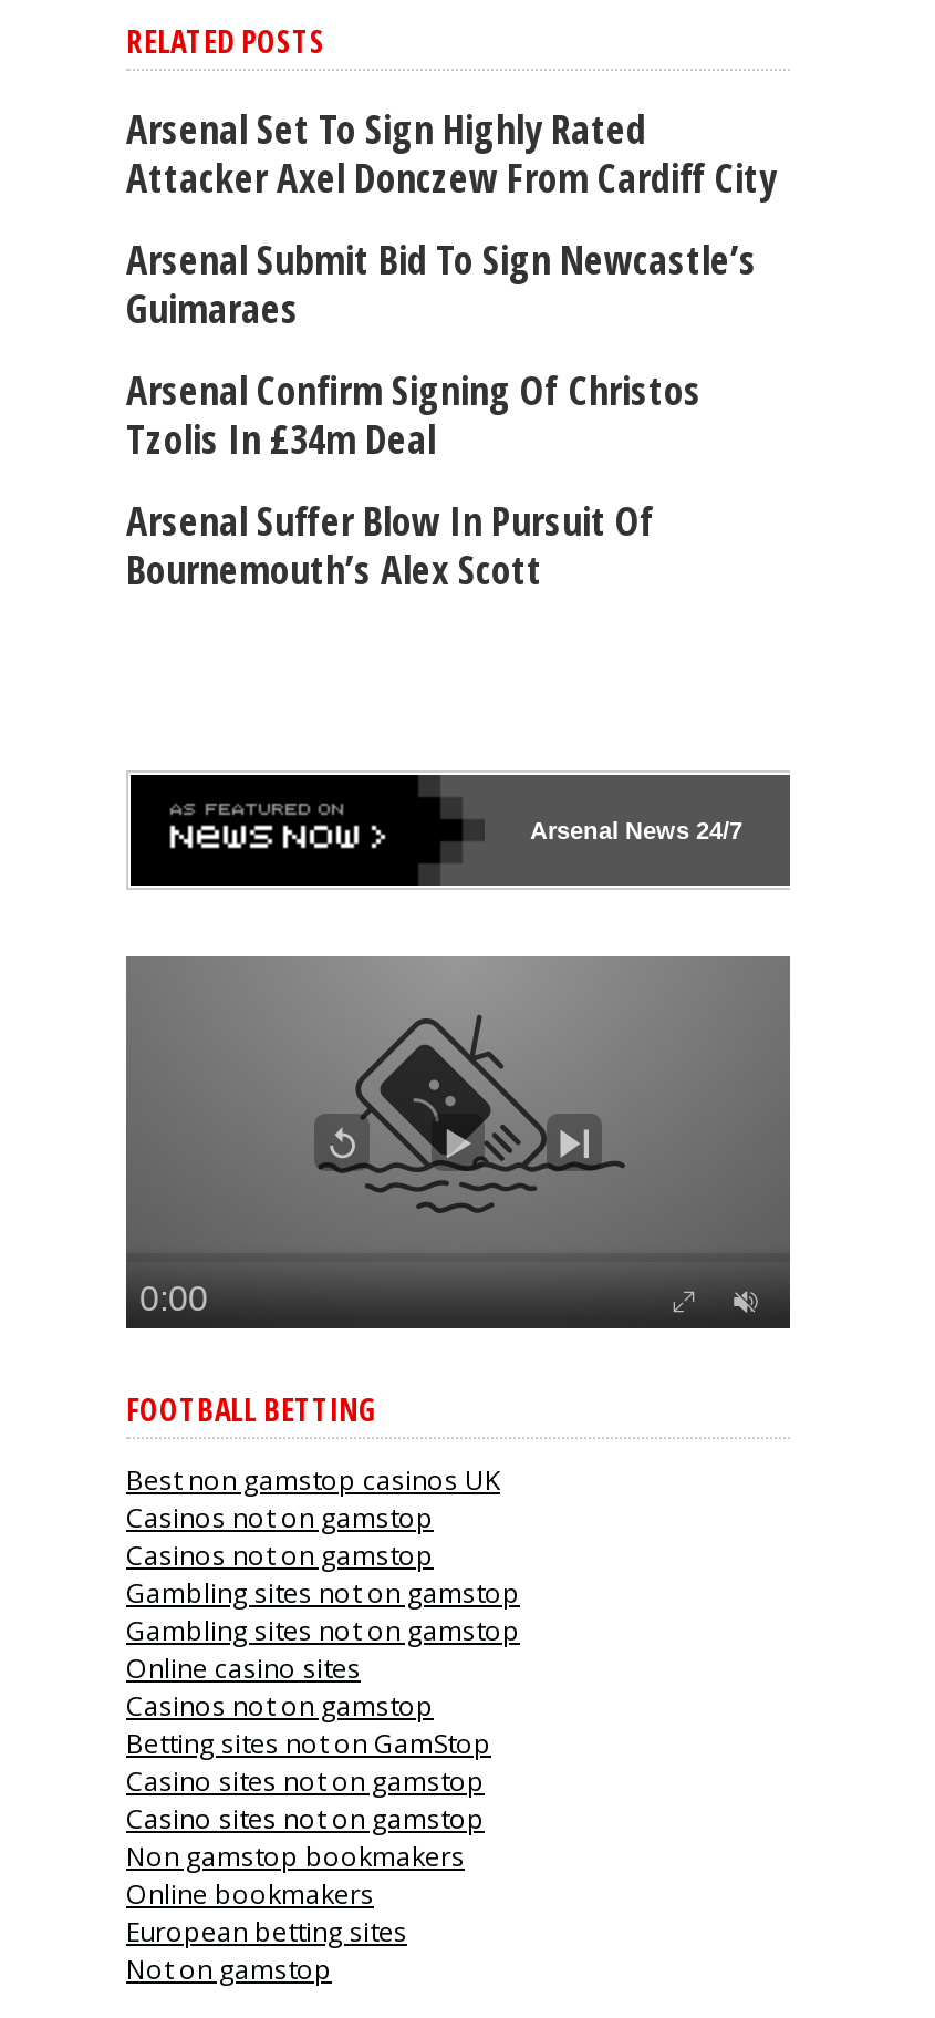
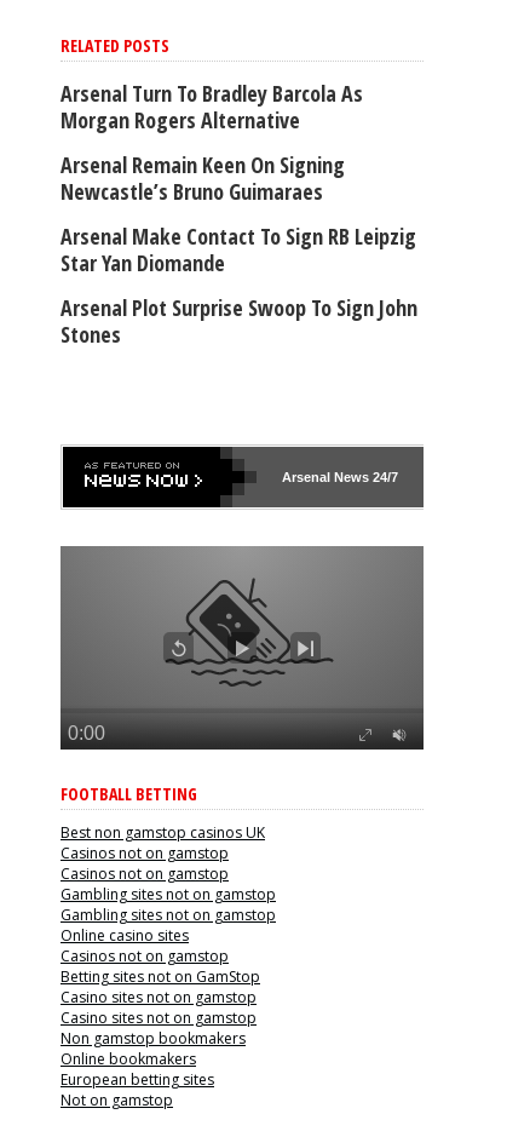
[126,102,777,204] Arsenal Set To Sign Highly Rated | Attacker Axel Donczew From Cardiff City -> [61,79,363,134] Arsenal Turn To Bradley Barcola As | Morgan Rogers Alternative
[126,232,757,334] Arsenal Submit Bid To Sign Newcastle’s | Guimaraes -> [61,150,345,206] Arsenal Remain Keen On Signing | Newcastle’s Bruno Guimaraes
[126,363,702,465] Arsenal Confirm Signing Of Christos | Tzolis In £34m Deal -> [61,222,416,277] Arsenal Make Contact To Sign RB Leipzig | Star Yan Diomande
[126,494,655,596] Arsenal Suffer Blow In Pursuit Of | Bournemouth’s Alex Scott -> [61,293,417,349] Arsenal Plot Surprise Swoop To Sign John | Stones

